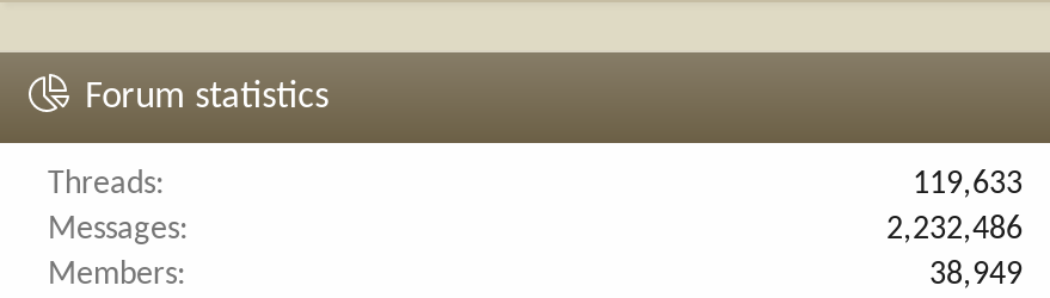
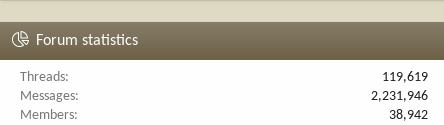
[913,167,1023,203] 119,633 -> [382,70,428,85] 119,619
[886,212,1023,248] 2,232,486 -> [371,89,428,104] 2,231,946
[929,257,1023,293] 38,949 -> [389,108,428,123] 38,942

